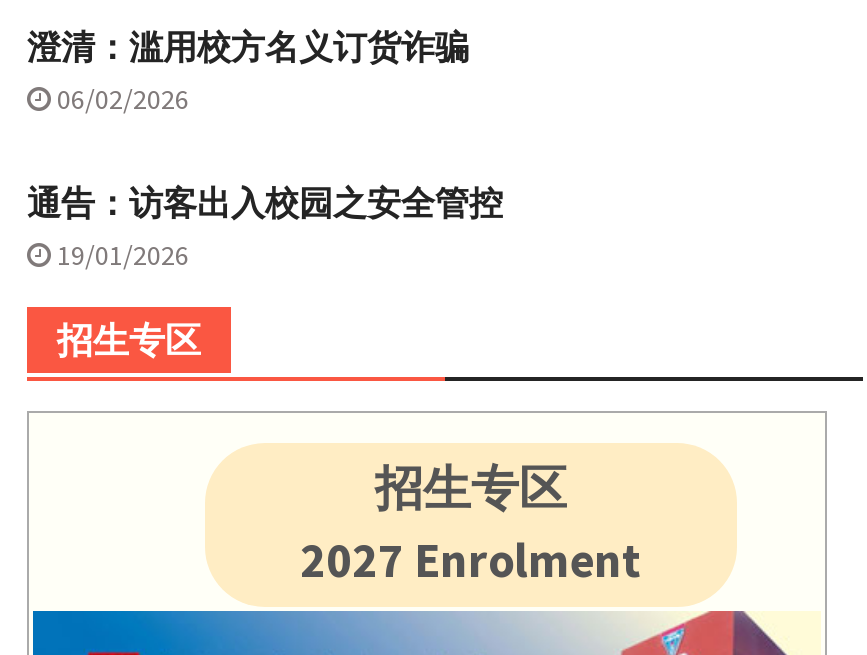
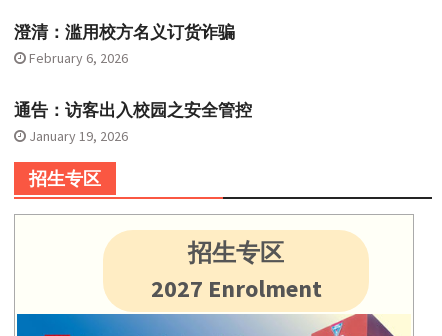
[57,80,189,116] 06/02/2026 -> [29,48,128,66] February 6, 2026
[57,236,189,272] 19/01/2026 -> [29,126,128,144] January 19, 2026

